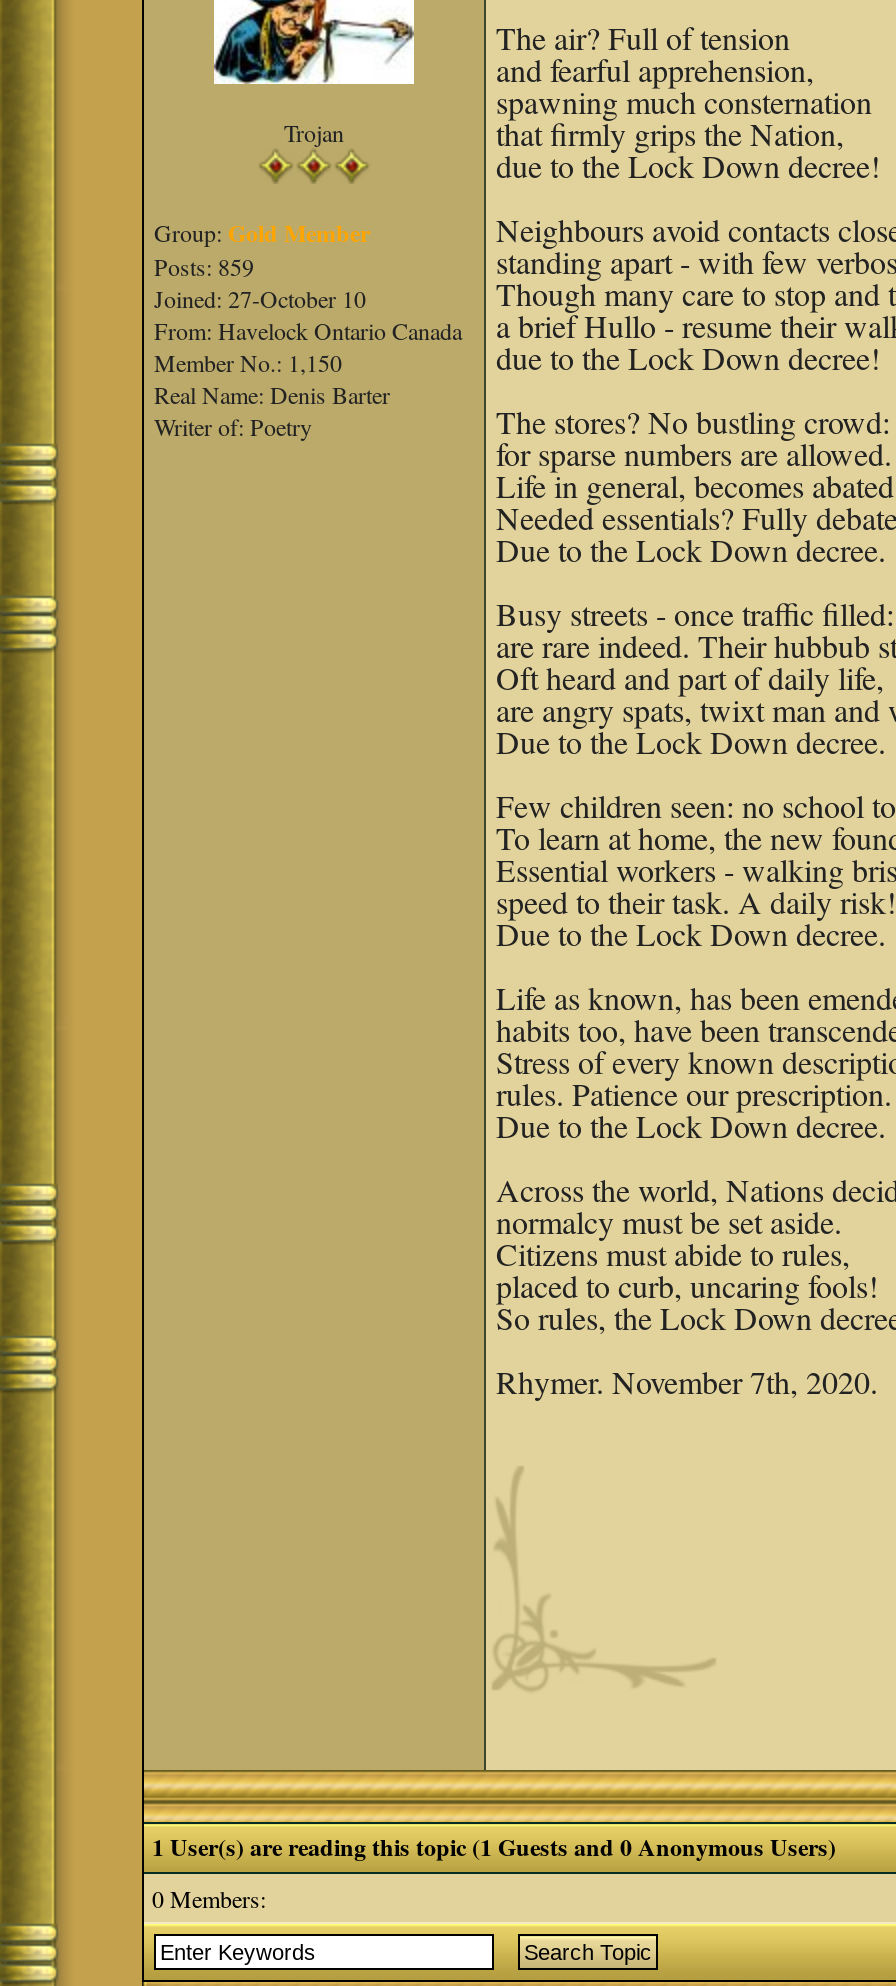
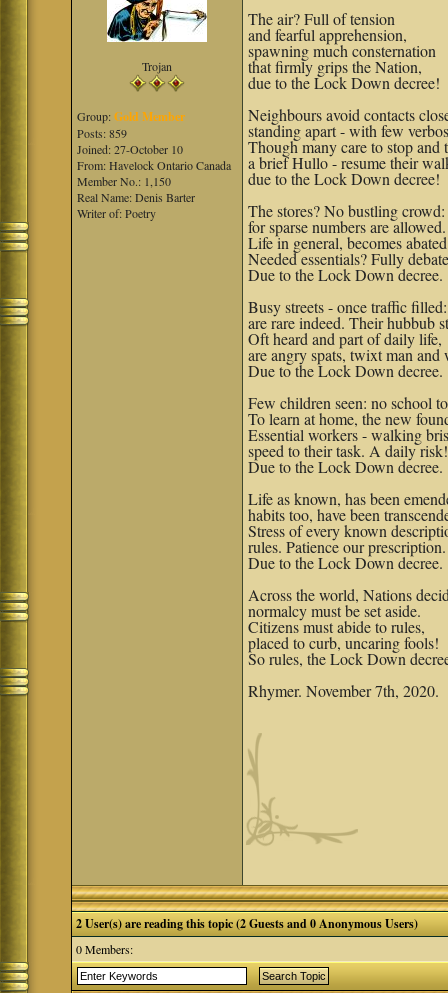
[152,1830,836,1864] 1 User(s) are reading this topic (1 Guests and 0 Anonymous Users) -> [76,915,418,932] 2 User(s) are reading this topic (2 Guests and 0 Anonymous Users)

